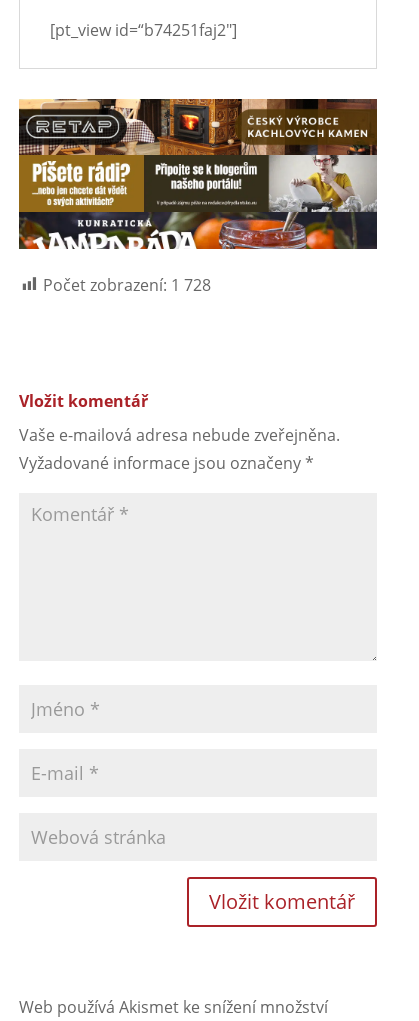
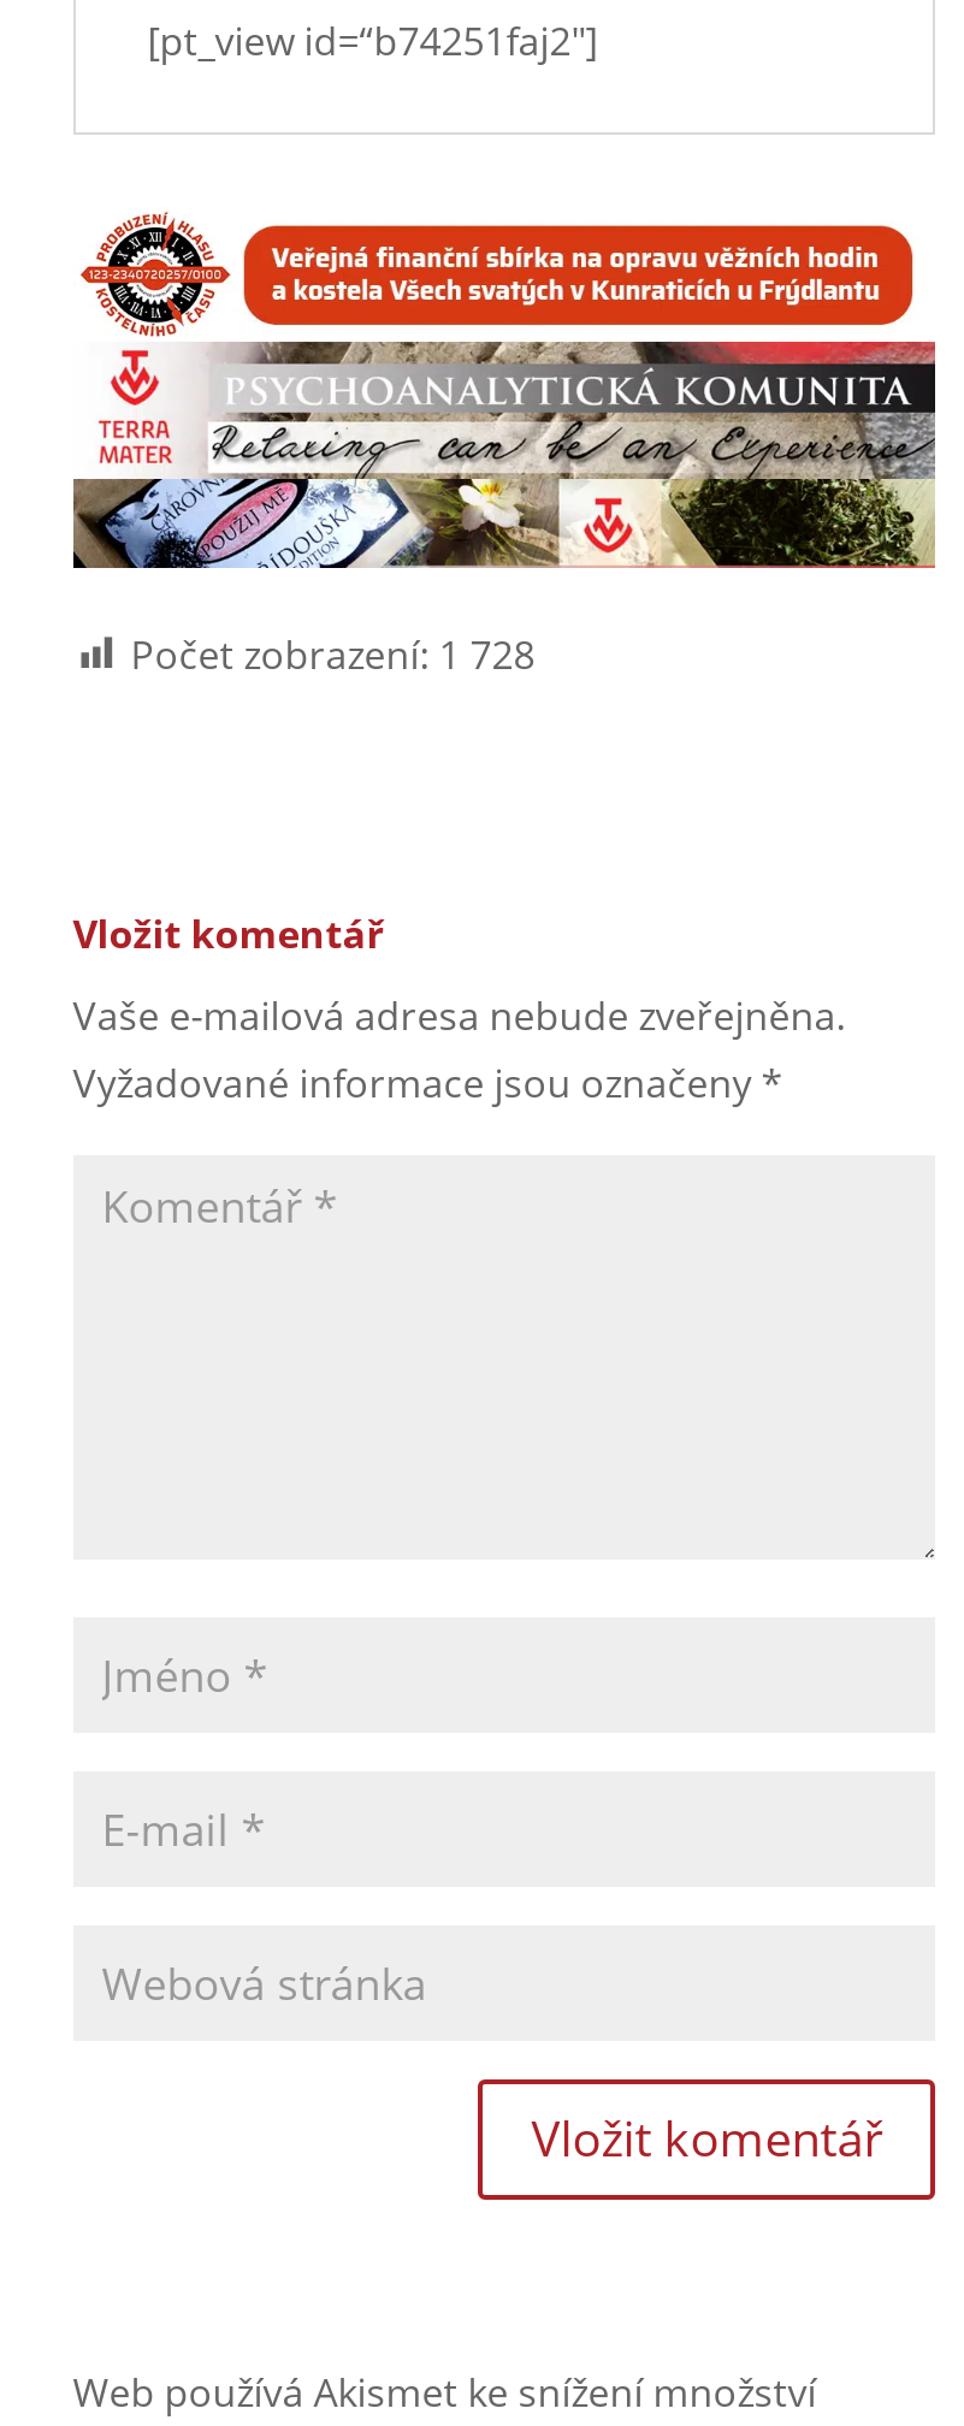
[18,98,378,250] [image] -> [71,207,935,570] [image]

